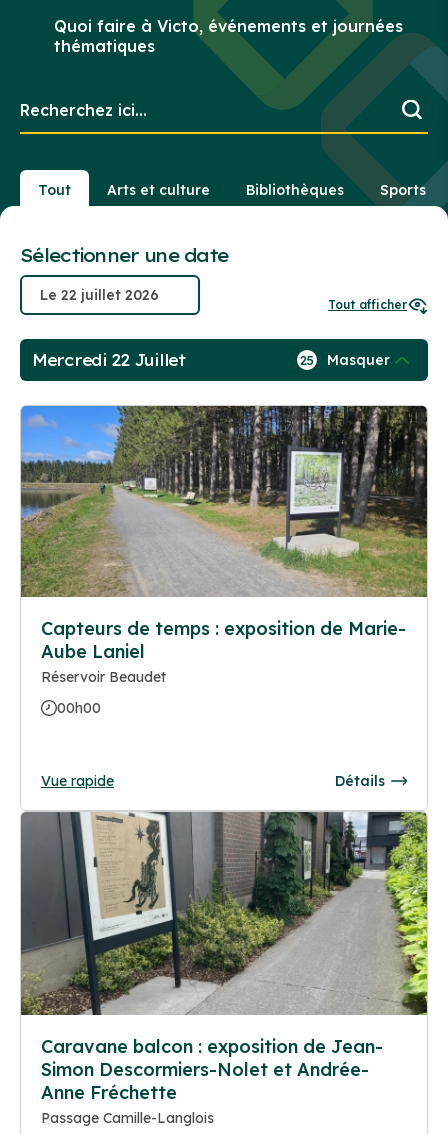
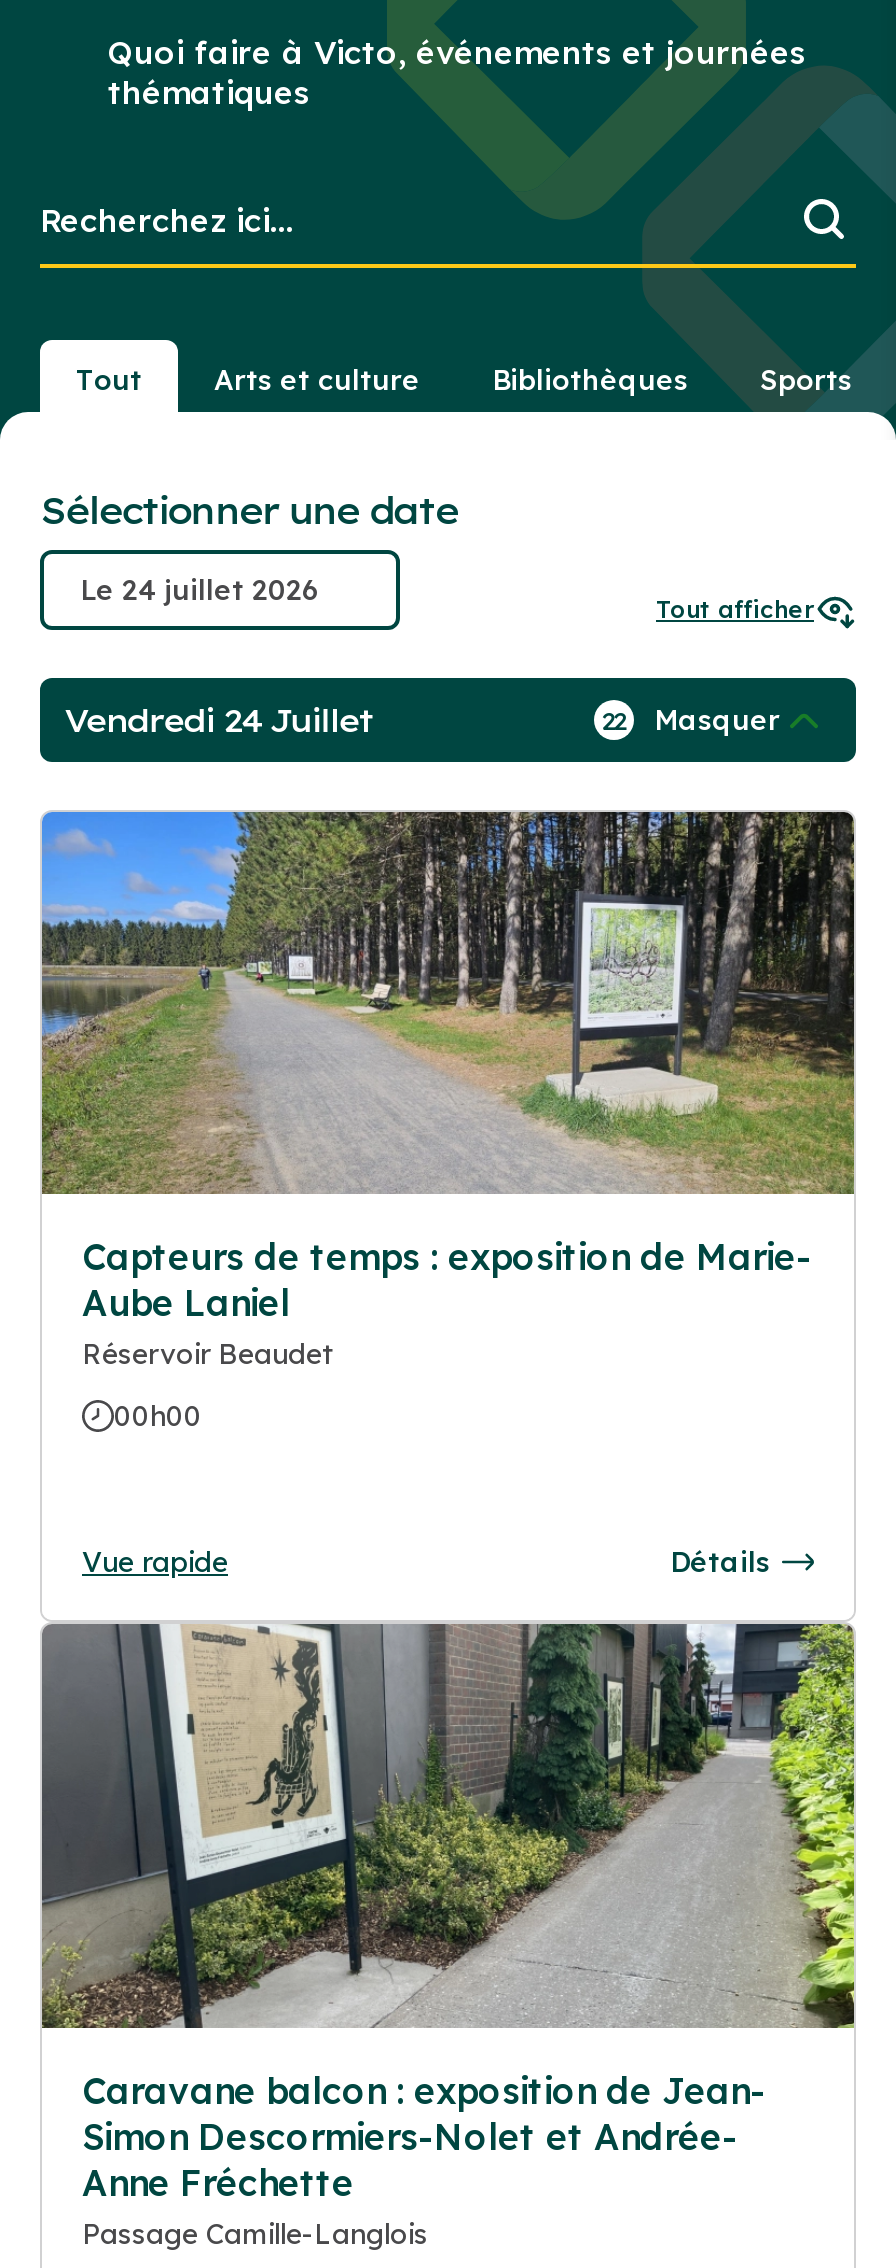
[32,350,186,370] Mercredi 22 Juillet -> [64,700,373,740] Vendredi 24 Juillet
[300,351,390,369] 25 Masquer -> [602,702,780,738] 22 Masquer

